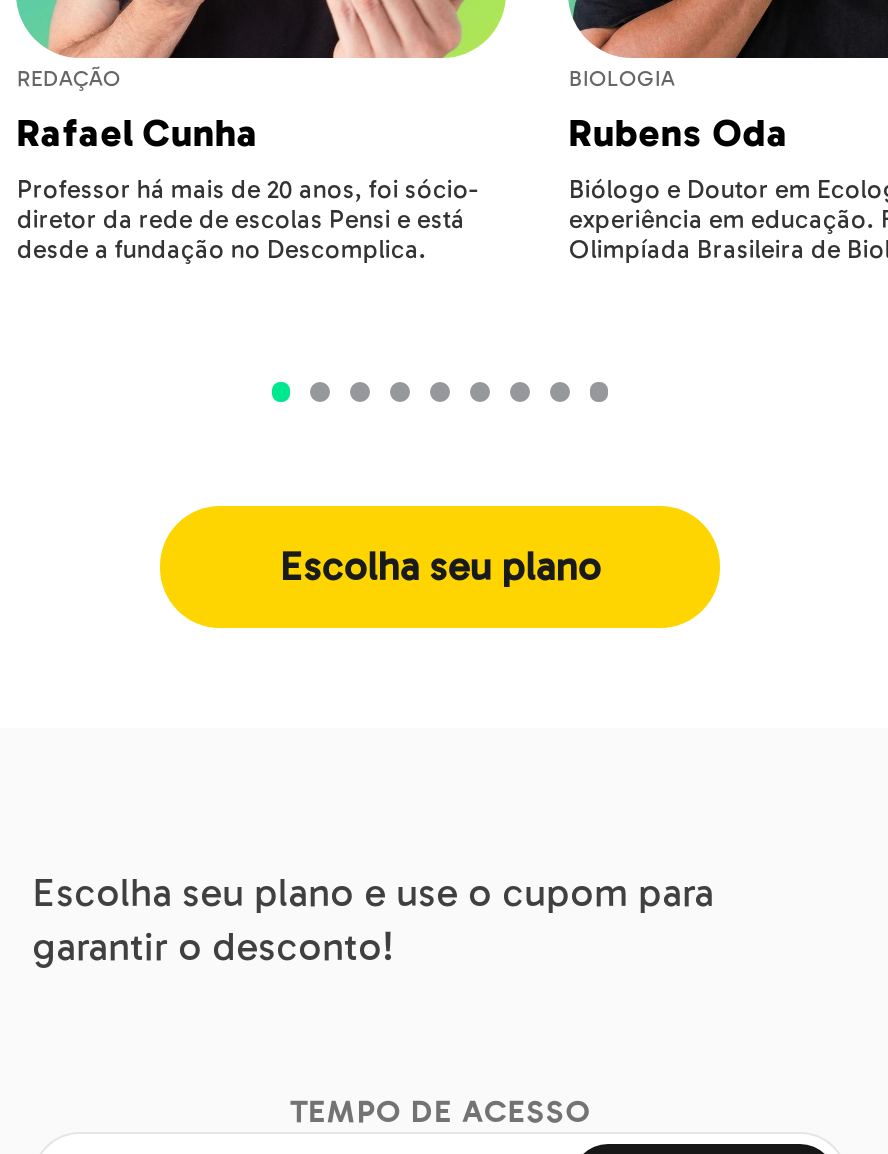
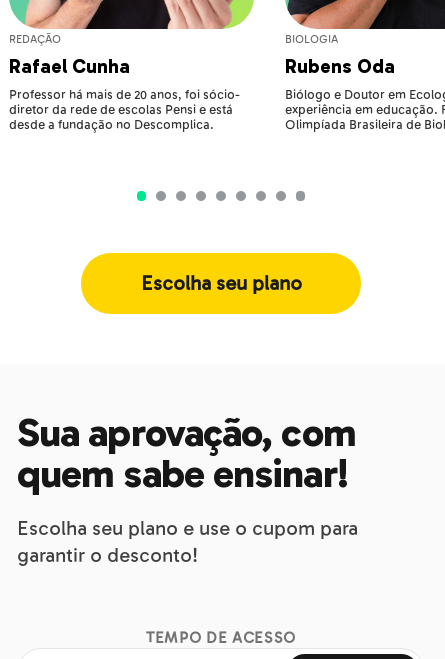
none -> [17,410,356,498] Sua aprovação, com | quem sabe ensinar!

